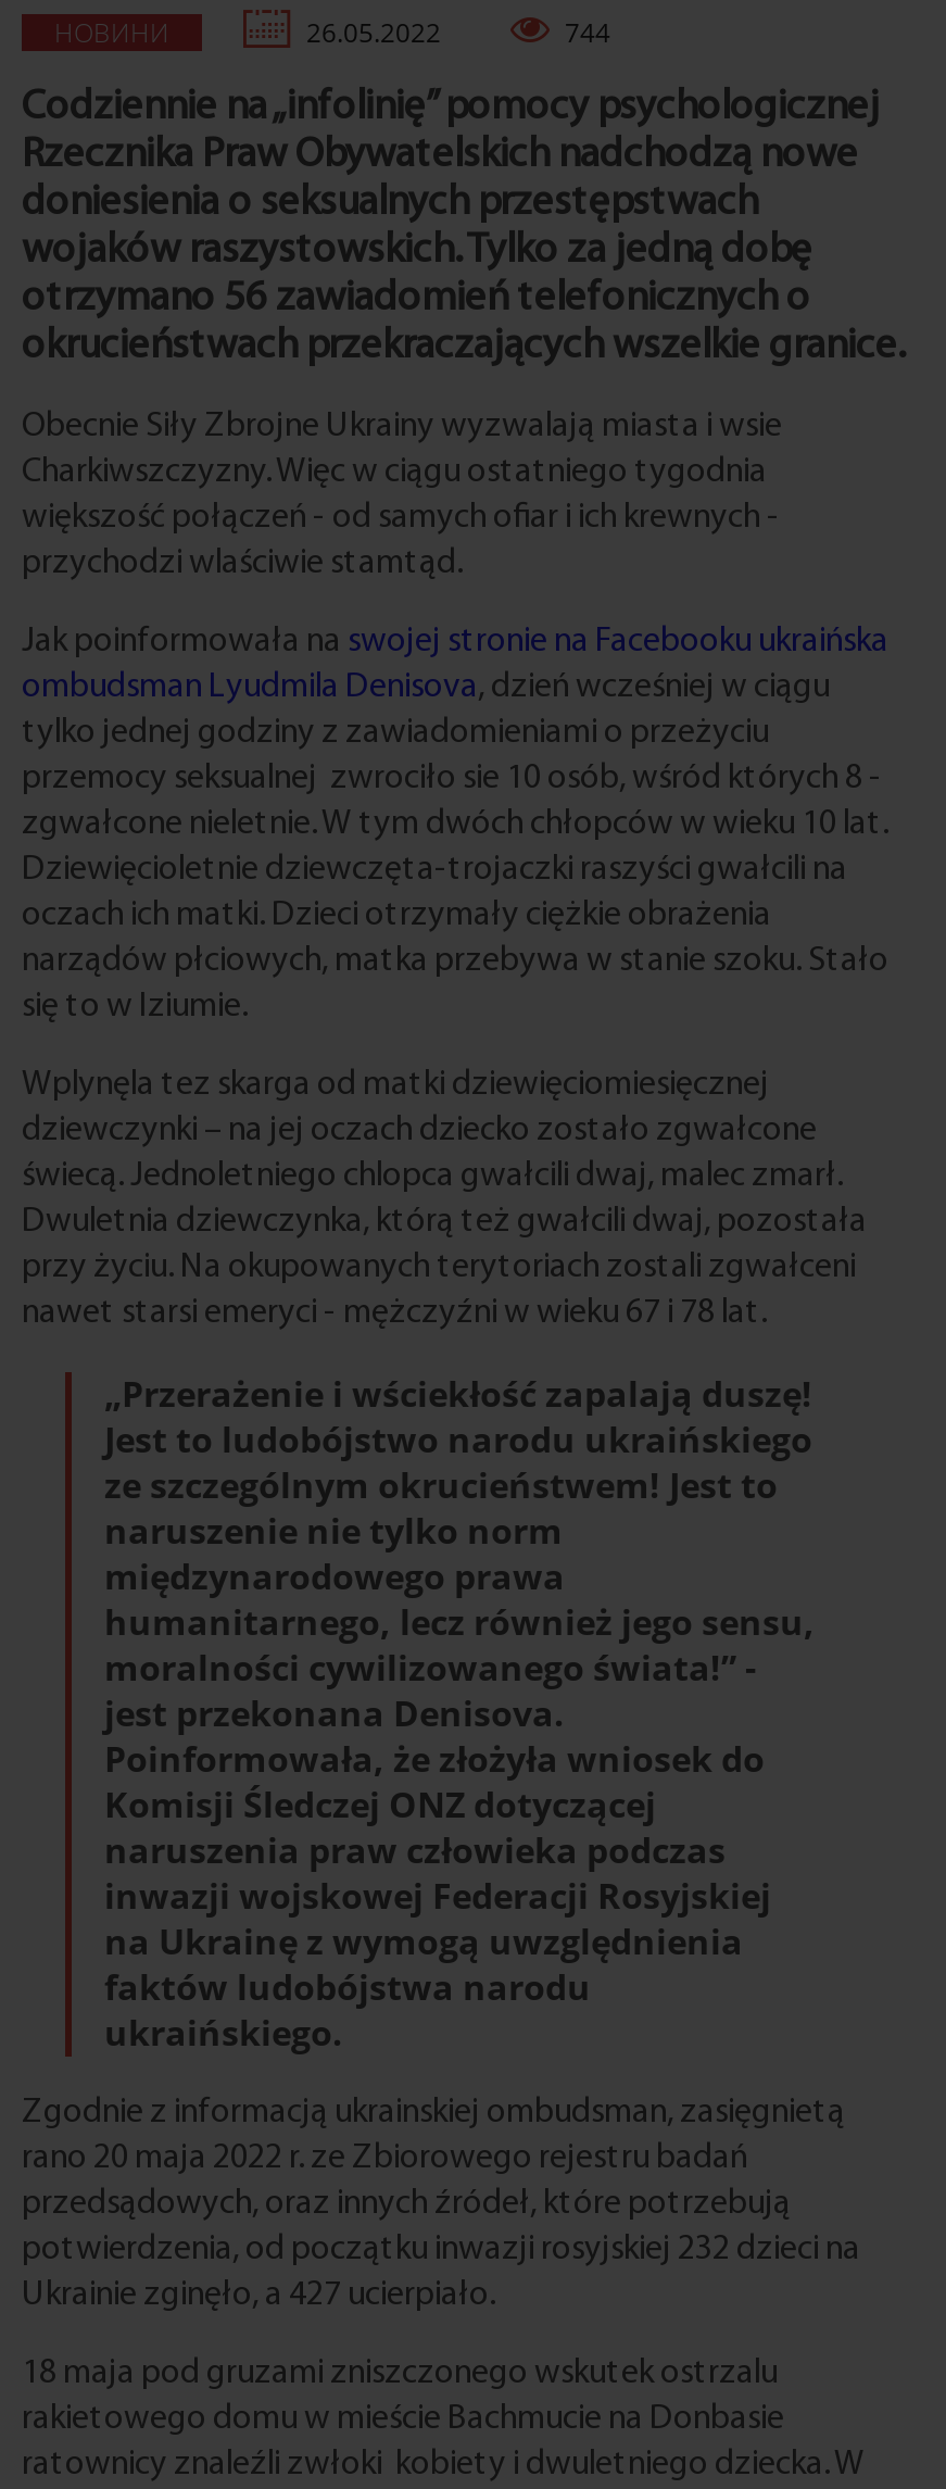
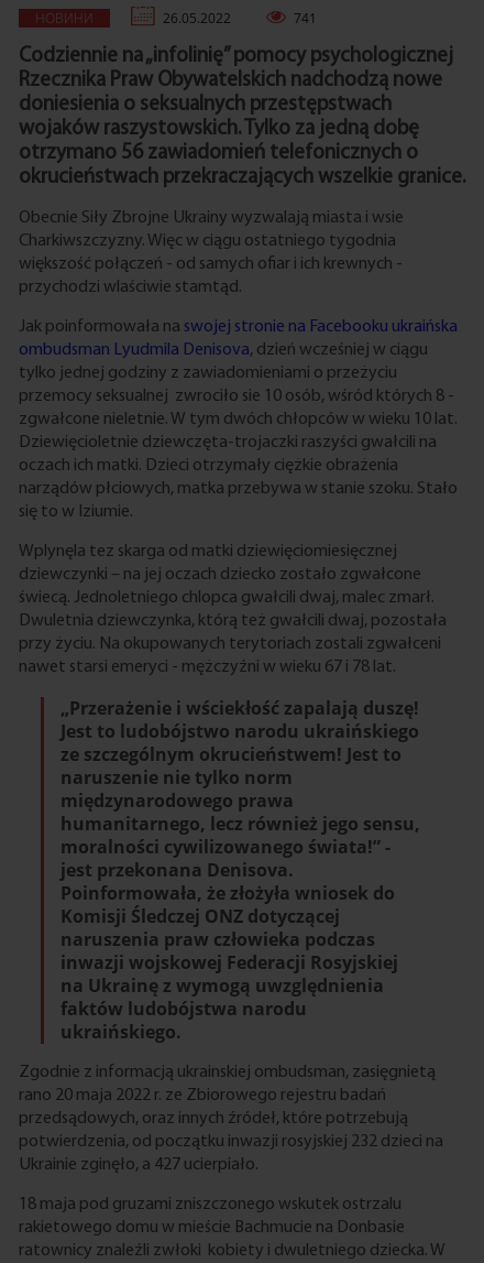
[565,14,610,51] 744 -> [294,9,317,28] 741

